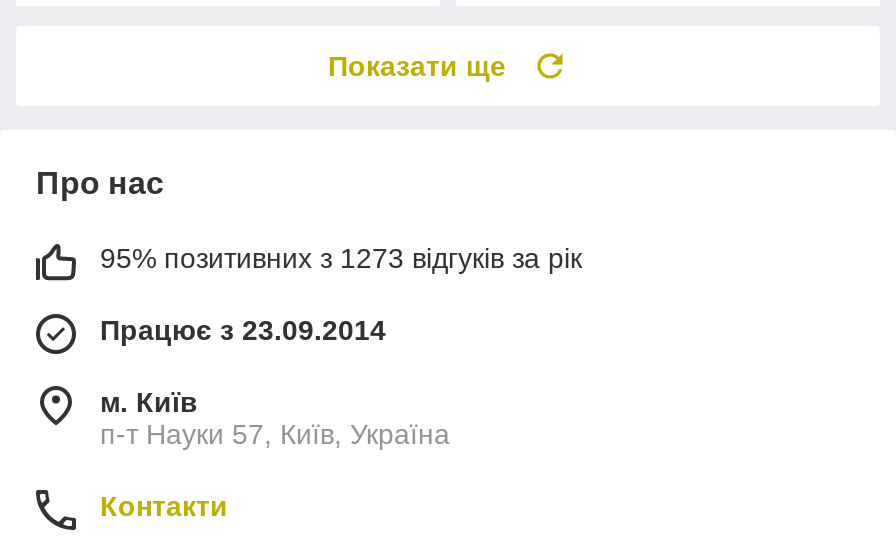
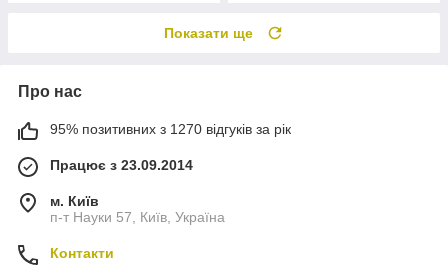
[100,242,582,274] 95% позитивних з 1273 відгуків за рік -> [50,121,291,137] 95% позитивних з 1270 відгуків за рік

